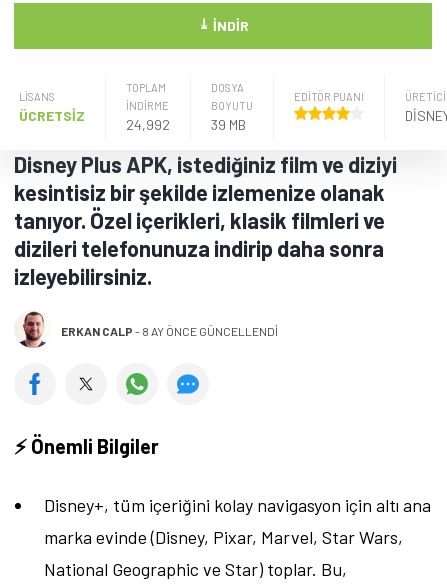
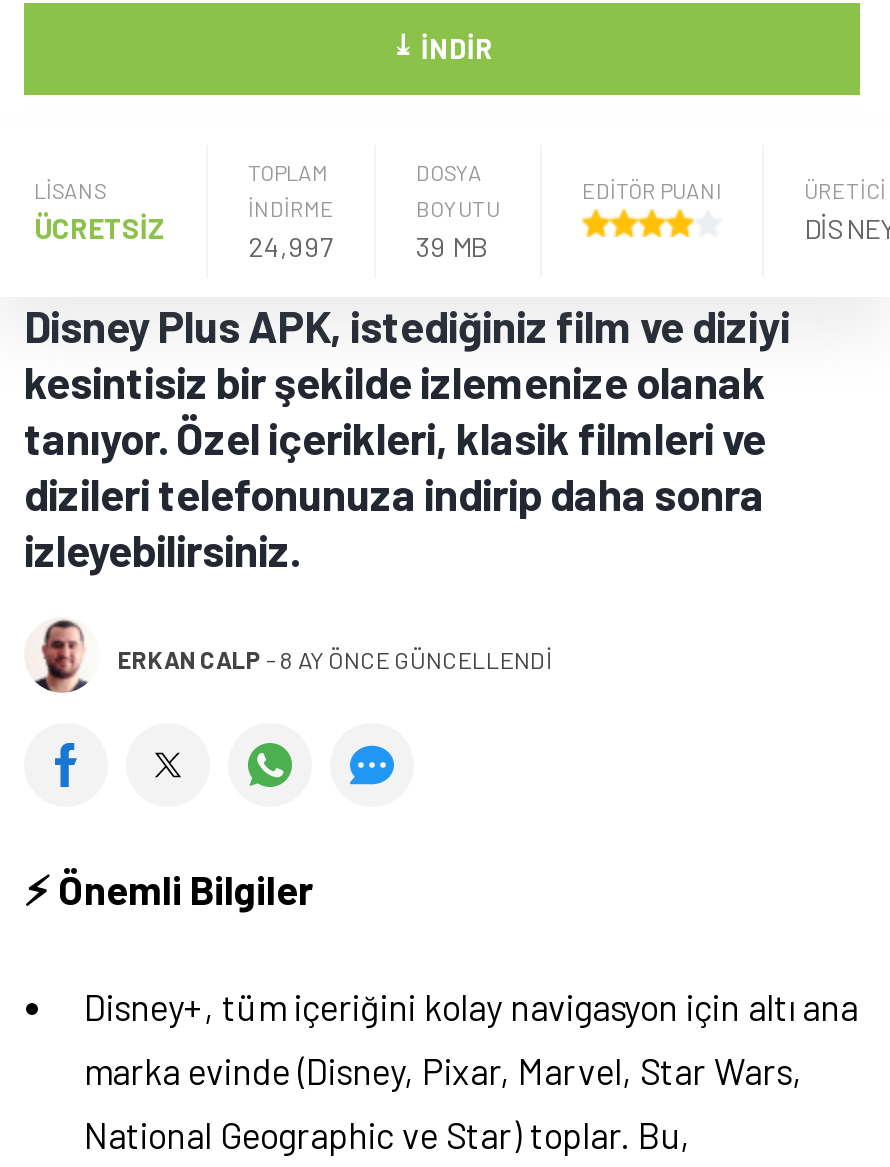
[126,116,170,133] 24,992 -> [248,229,334,263] 24,997

